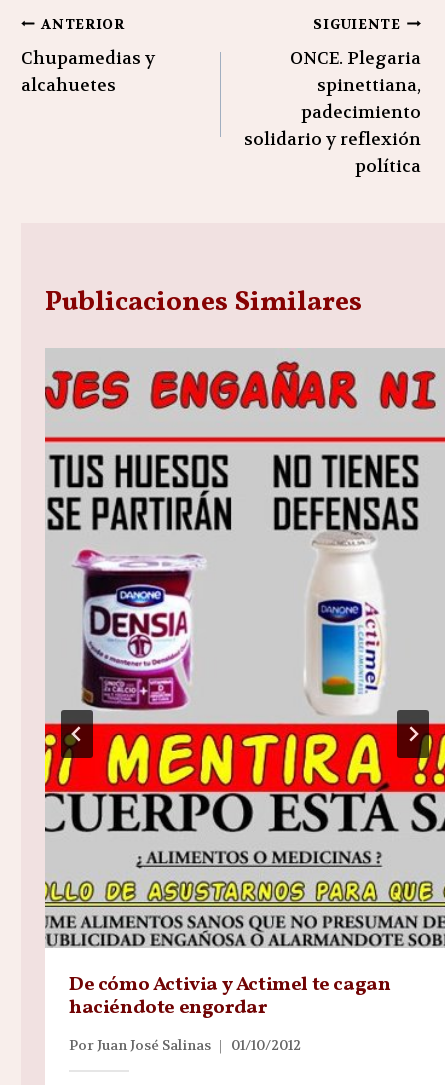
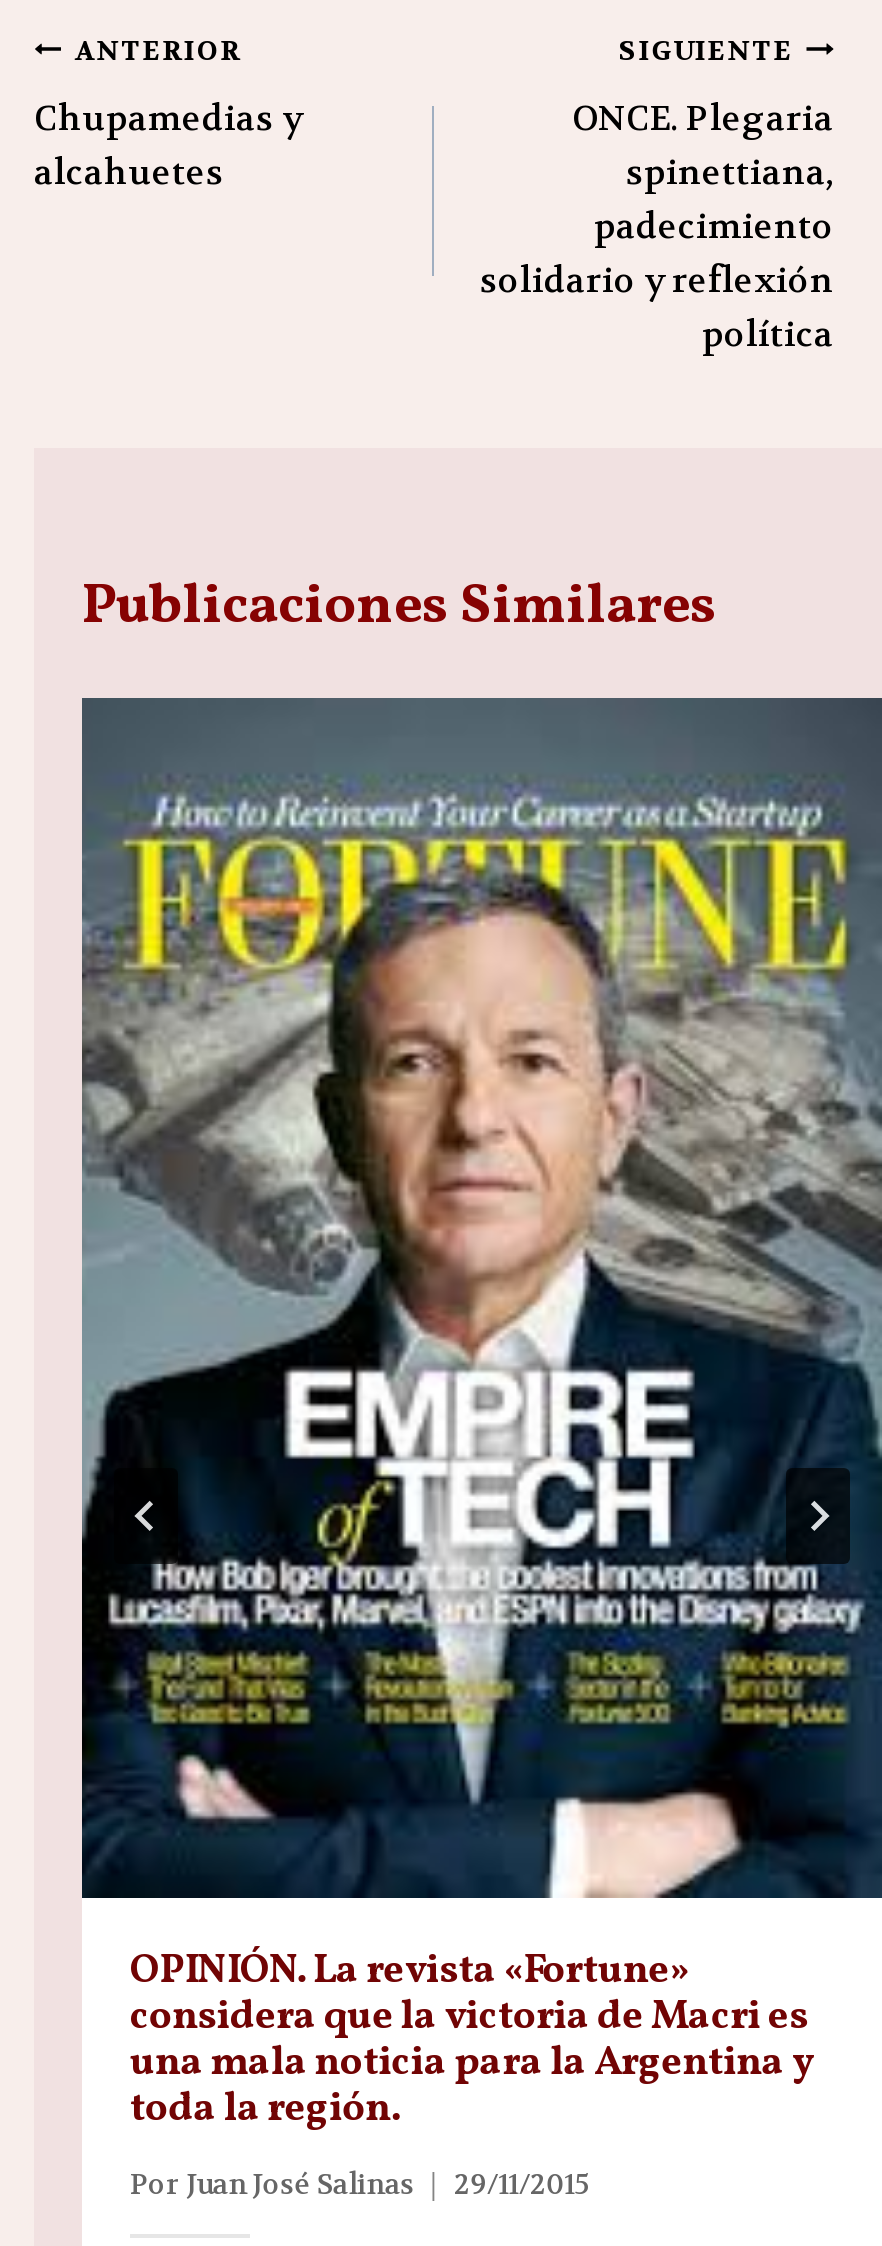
[44,348,442,1022] [image] | De cómo Activia y Actimel te cagan | haciéndote engordar -> [80,696,876,2137] [image] | OPINIÓN. La revista «Fortune» | considera que la victoria de Macri es | una mala noticia para la Argentina y | toda la región.
[69,1036,301,1054] Por Juan José Salinas 01/10/2012 -> [130,2165,588,2201] Por Juan José Salinas 29/11/2015

